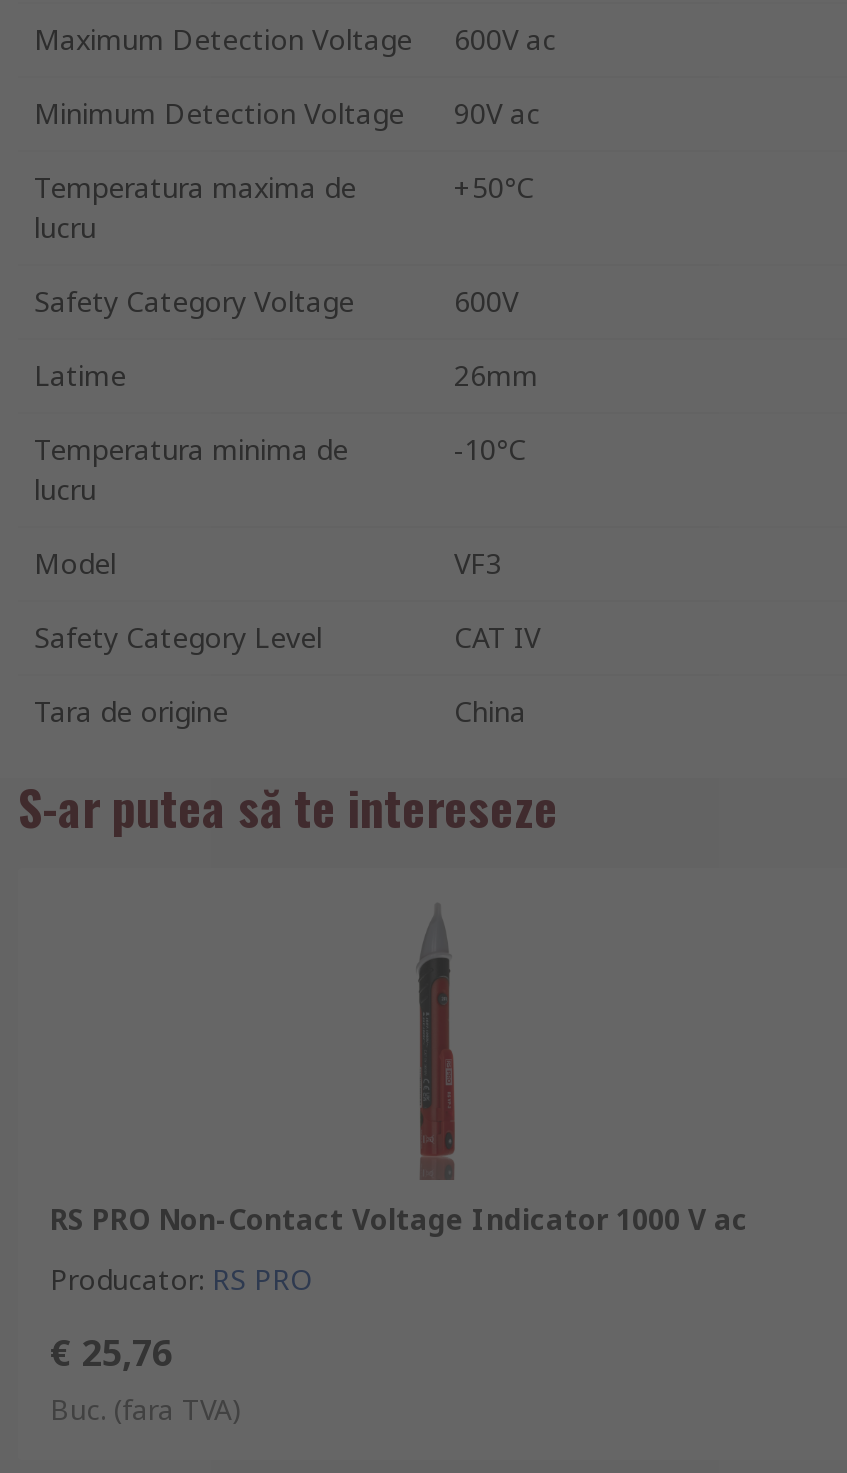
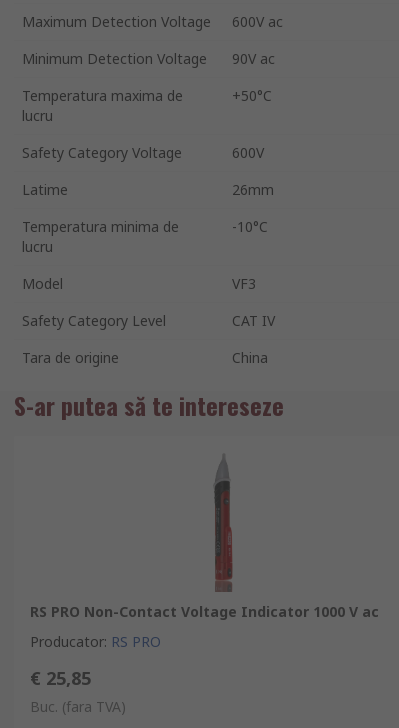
[50,1327,172,1375] € 25,76 -> [30,666,91,690] € 25,85

